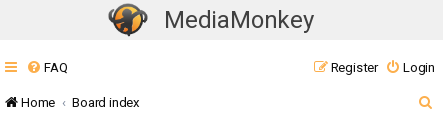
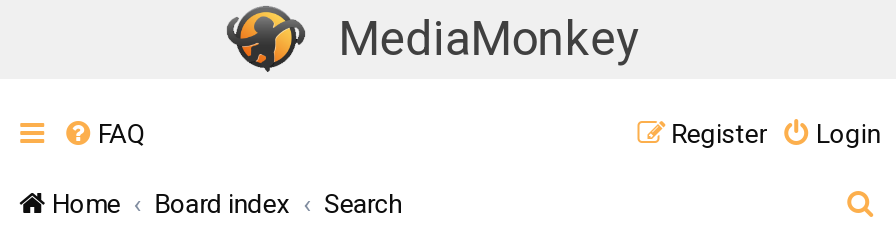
none -> [324,189,402,219] Search

